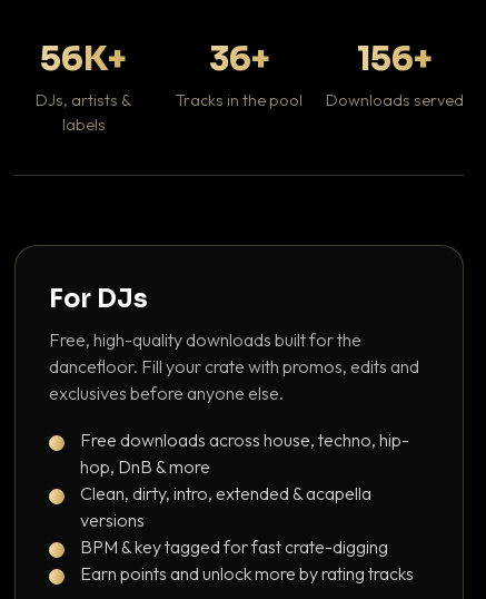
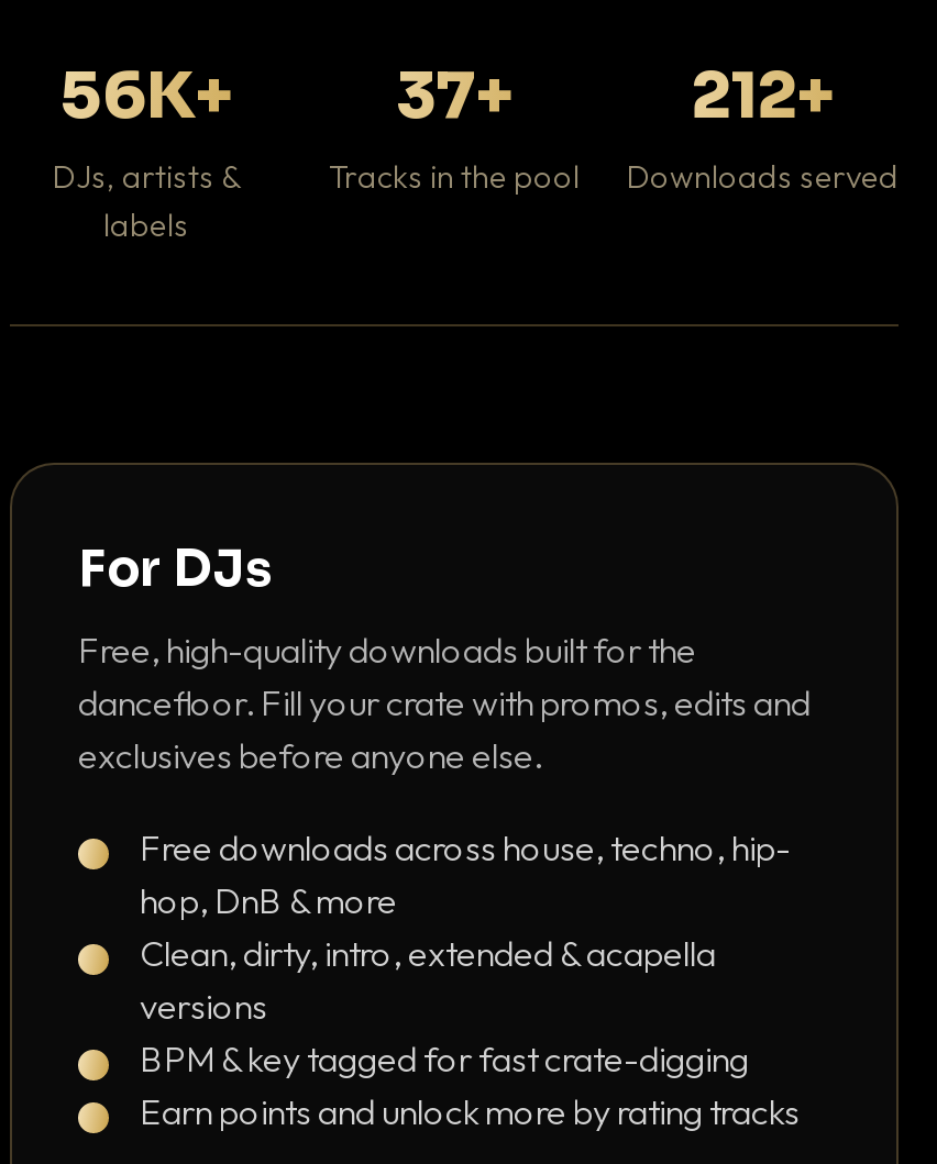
[209,39,270,79] 36+ -> [396,56,512,135] 37+
[357,39,433,79] 156+ -> [691,56,834,135] 212+

